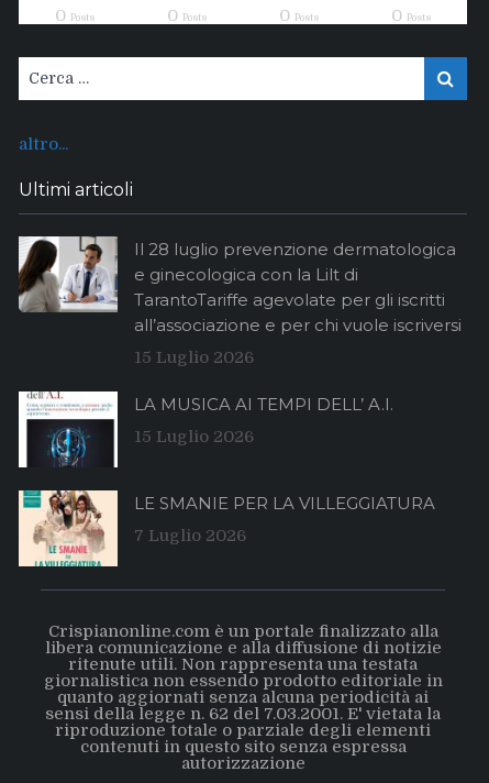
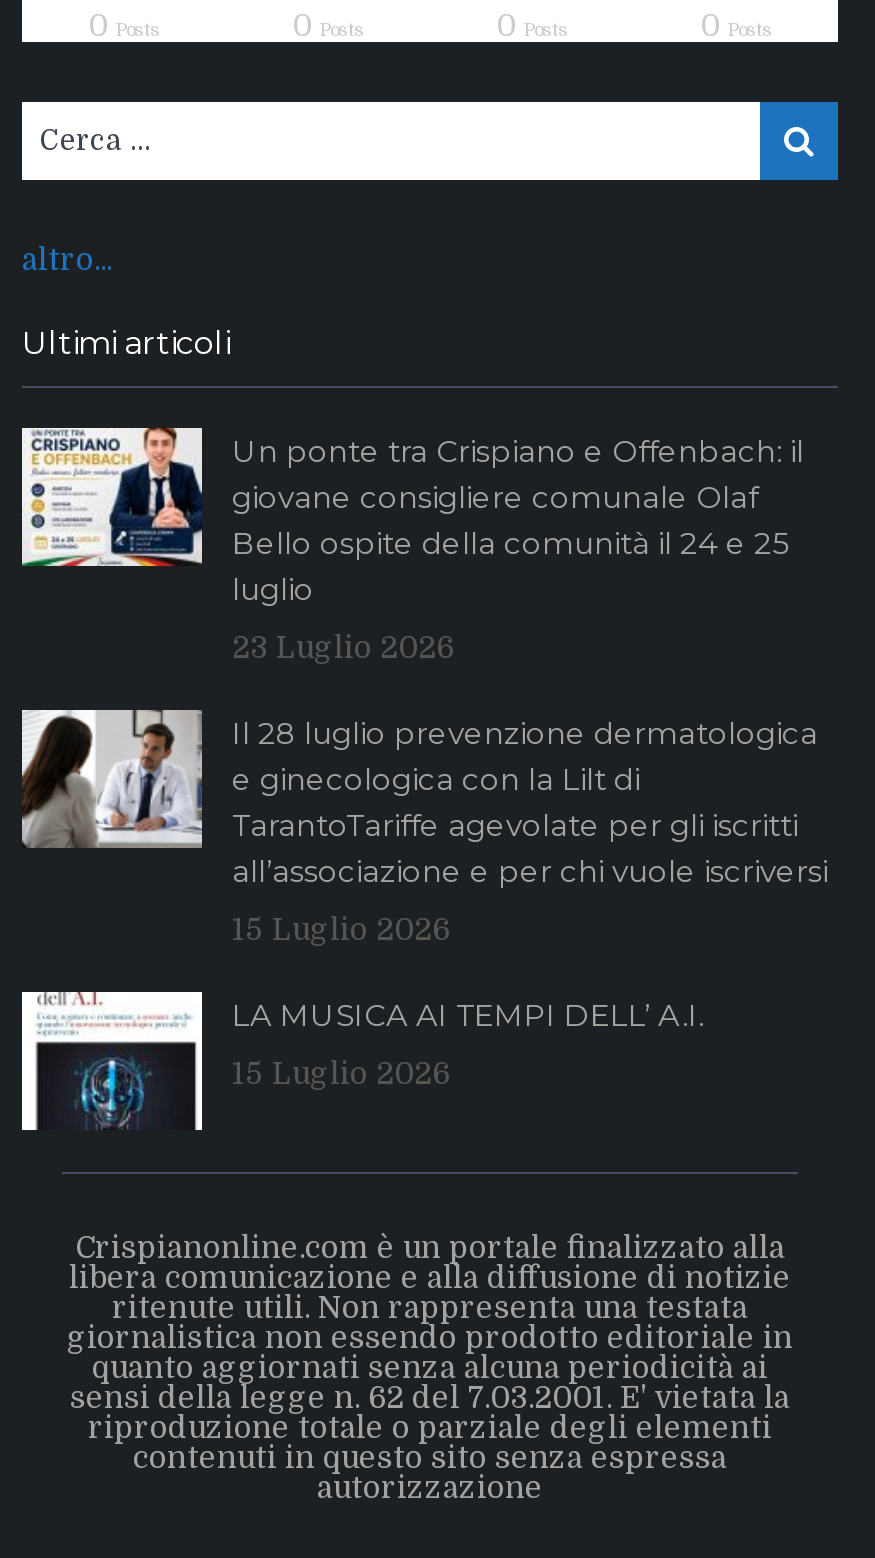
none -> [20,428,804,667] [image] | Un ponte tra Crispiano e Offenbach: il | giovane consigliere comunale Olaf | Bello ospite della comunità il 24 e 25 | luglio | 23 Luglio 2026
moved [16,234,462,447] -> [18,706,828,1093]: [image] | Il 28 luglio prevenzione dermatologica | e ginecologica con la Lilt di | TarantoTariffe agevolate per gli iscritti | all’associazione e per chi vuole iscriversi | 15 Luglio 2026 | LA MUSICA AI TEMPI DELL’ A.I. | 15 Luglio 2026
[19,489,435,567] [image] | LE SMANIE PER LA VILLEGGIATURA | 7 Luglio 2026 -> none

